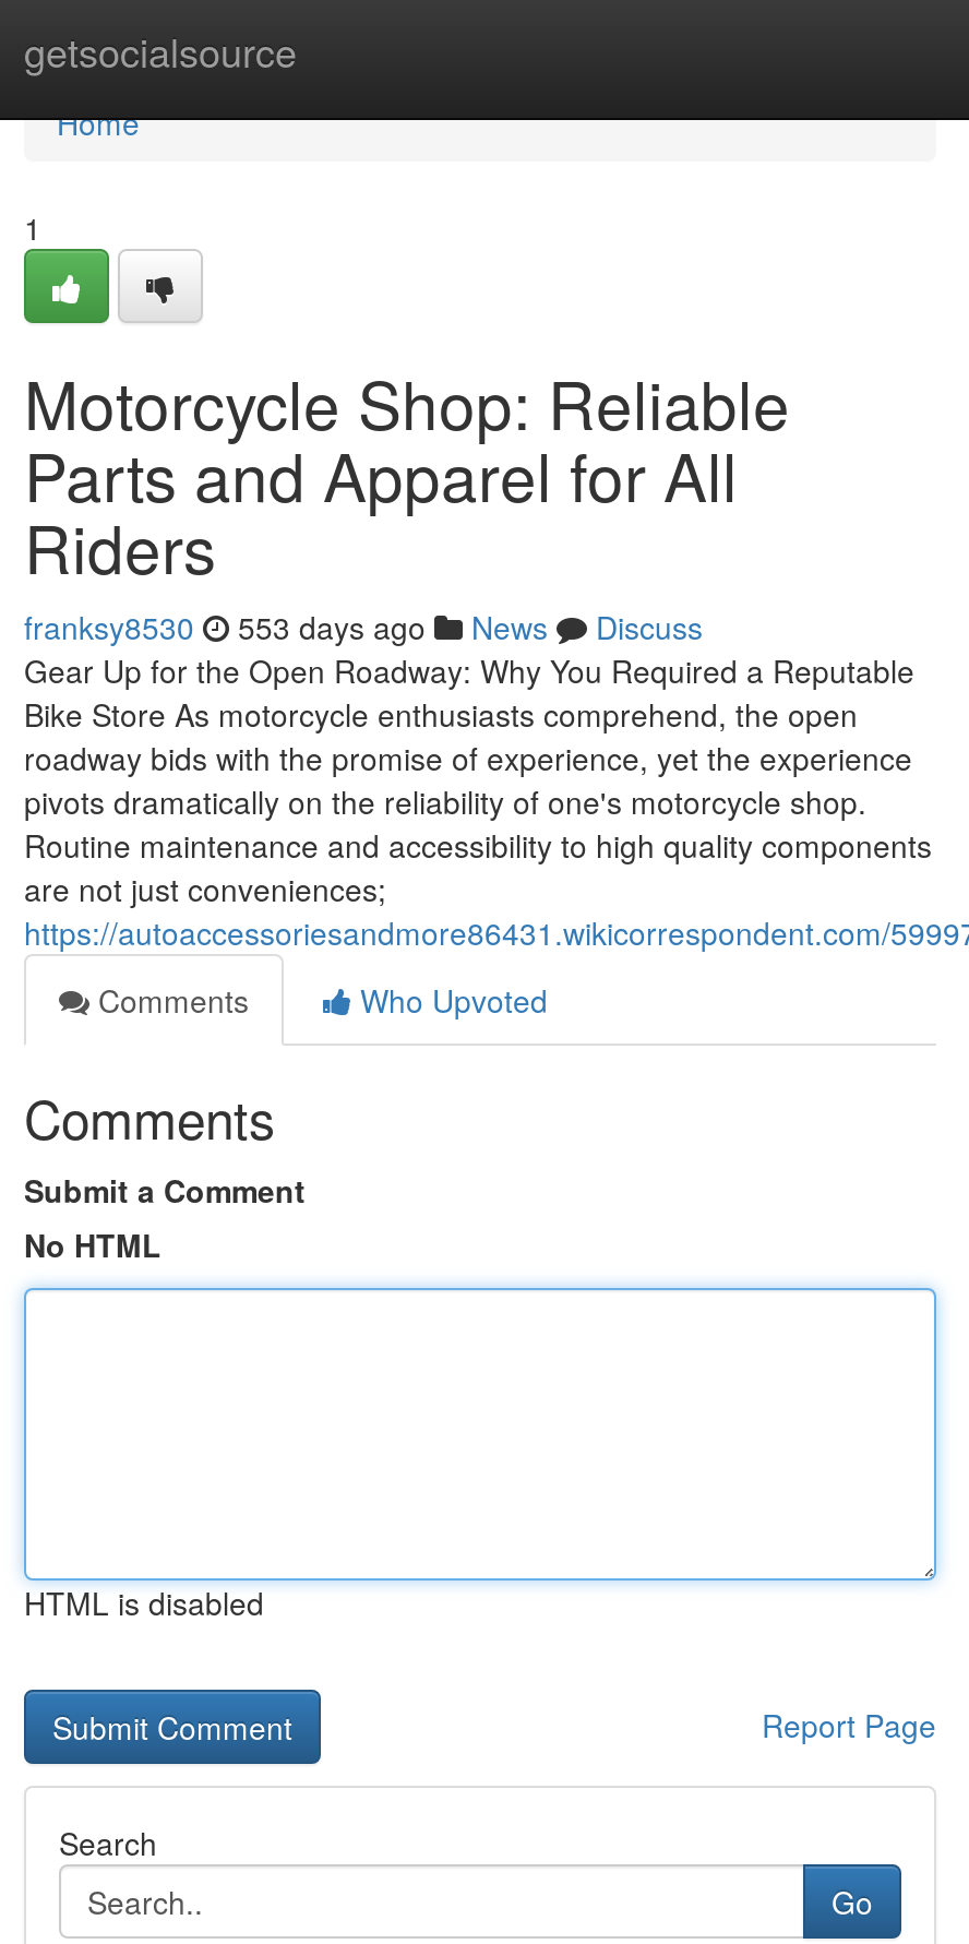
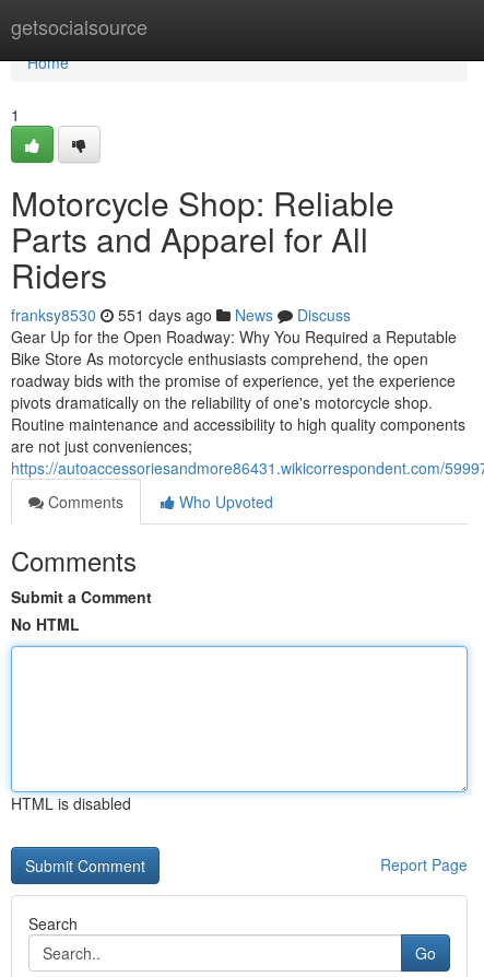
[24,605,703,648] franksy8530 553 days ago News Discuss -> [11,304,351,326] franksy8530 551 days ago News Discuss

